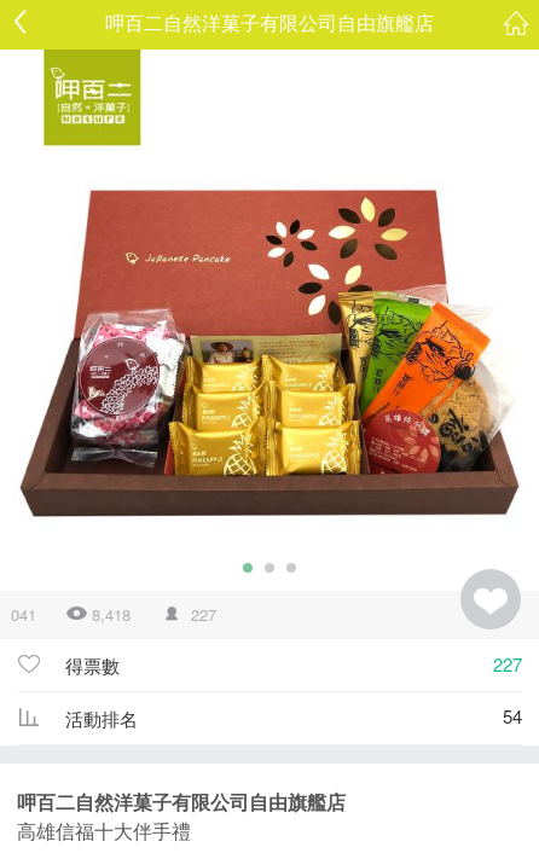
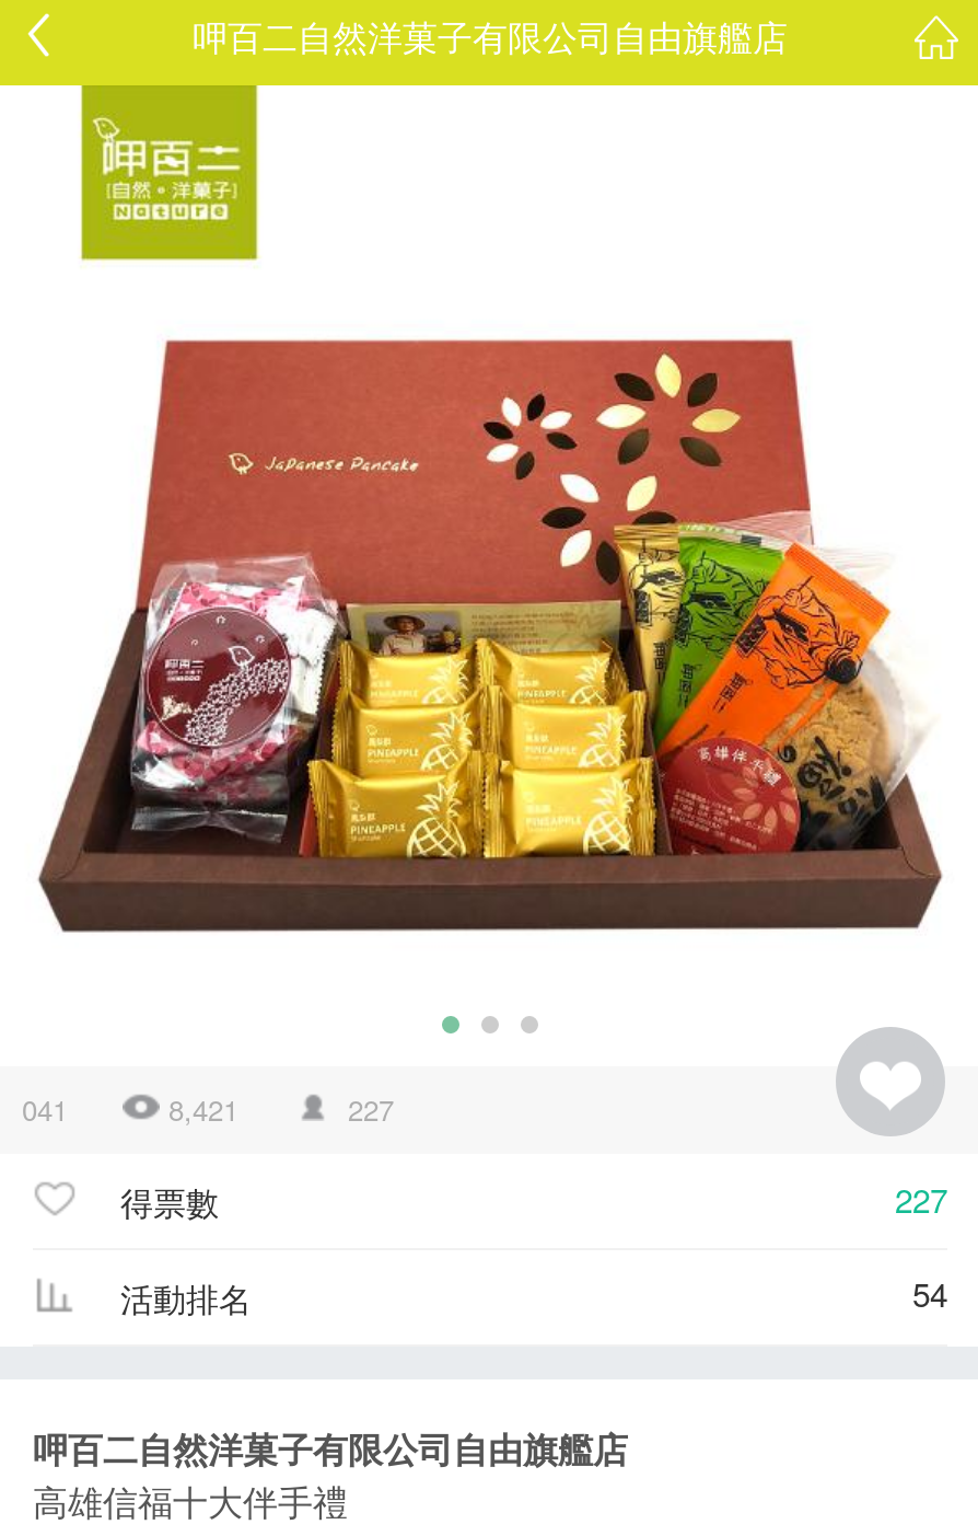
[92,603,131,626] 8,418 -> [168,1088,238,1130] 8,421

